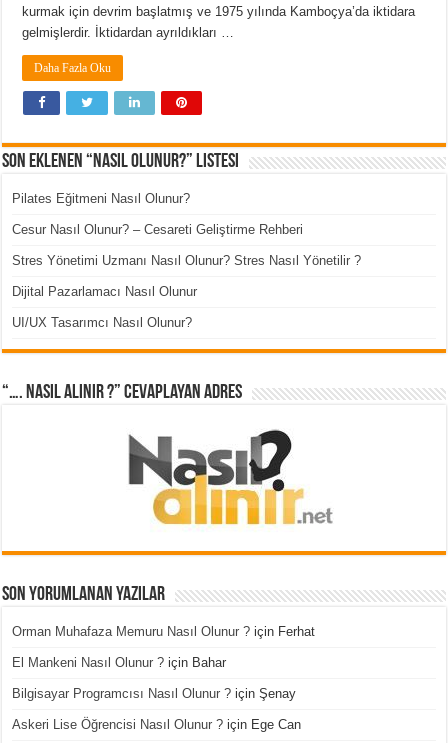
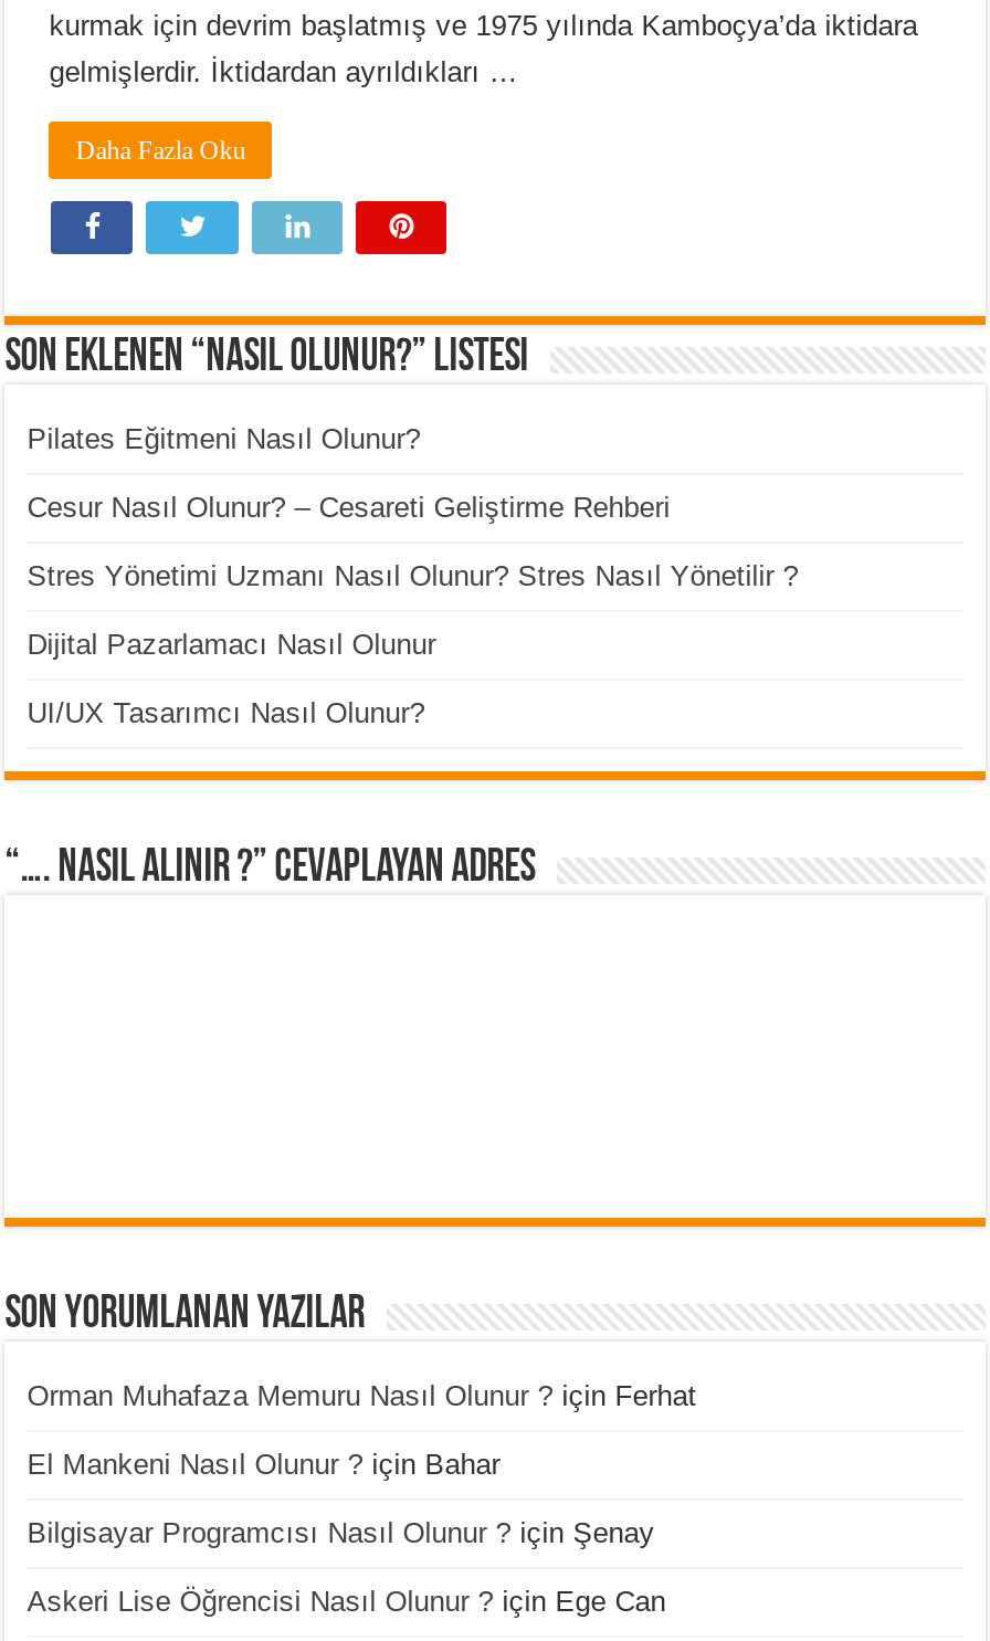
[128,429,333,526] [image] -> none

